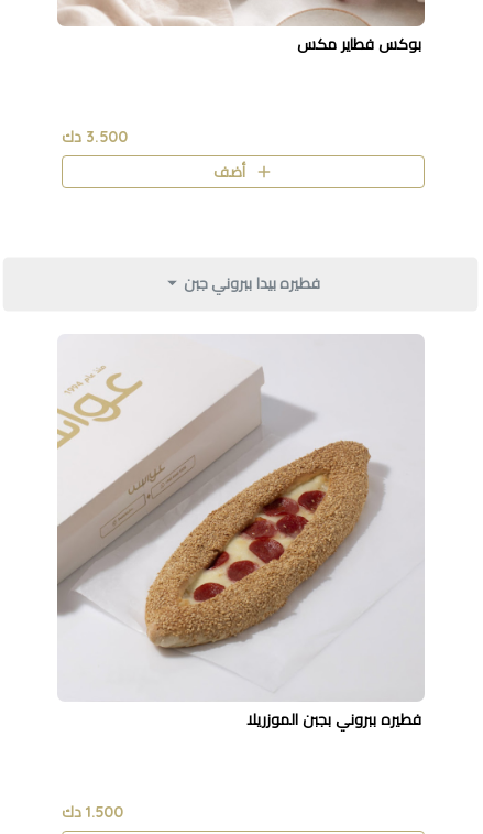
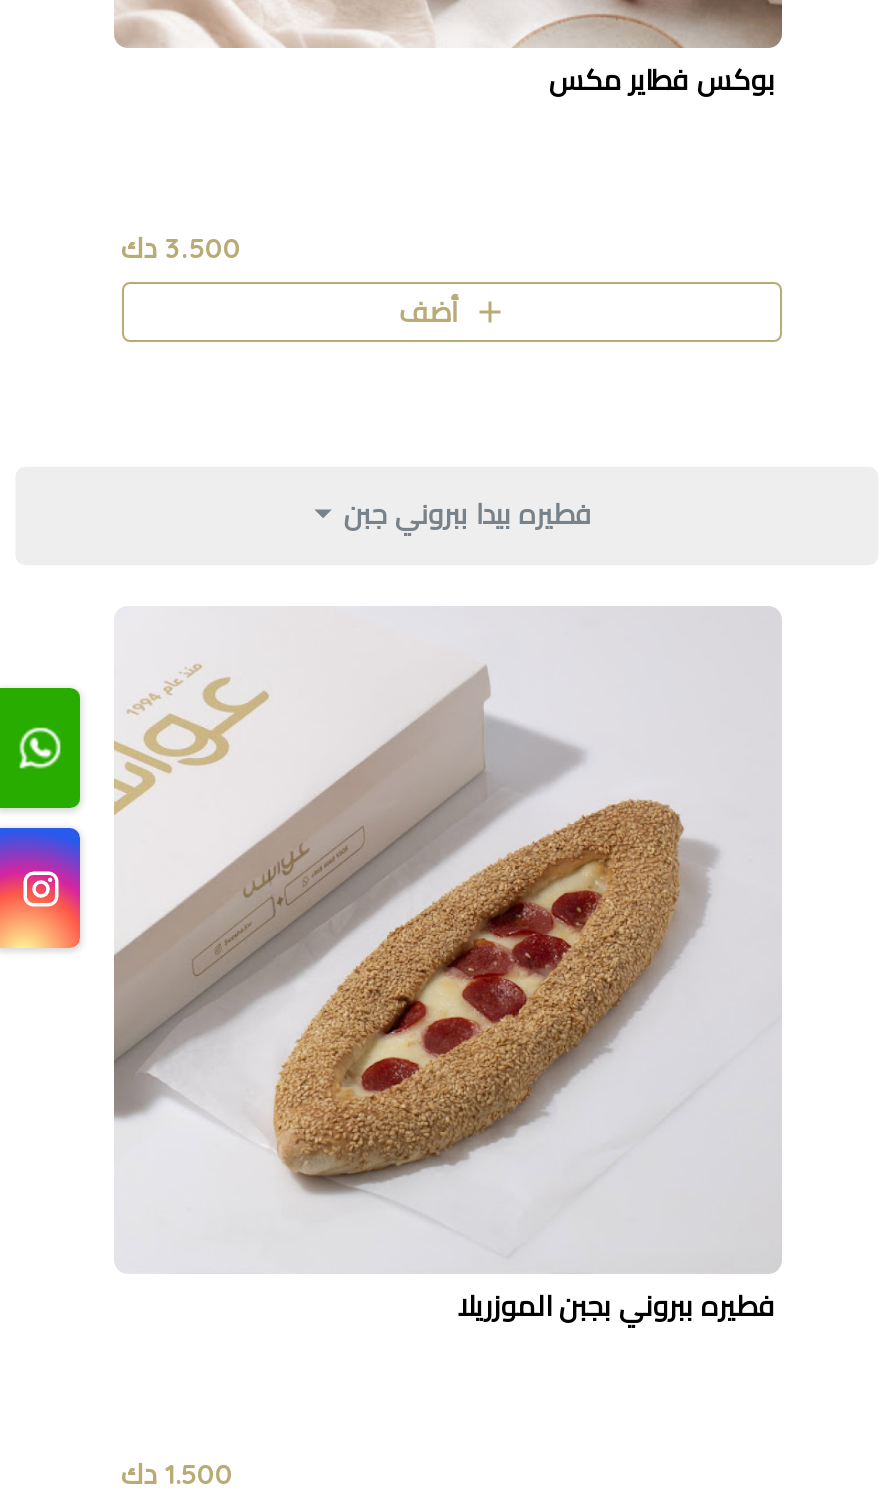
none -> [6,686,84,812] [image]
none -> [6,826,82,952] [image]

